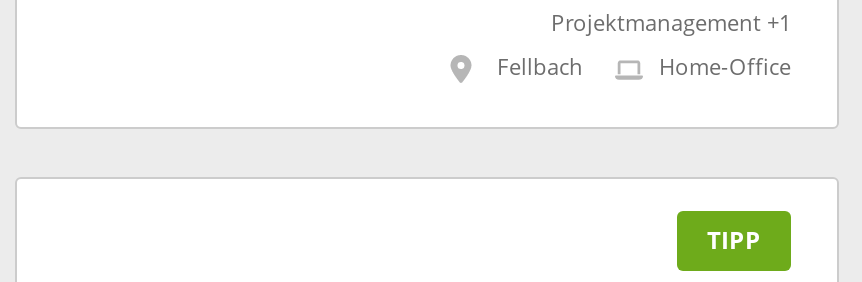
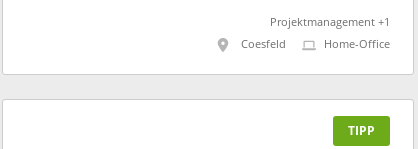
[497,56,583,82] Fellbach -> [241,38,286,51] Coesfeld

